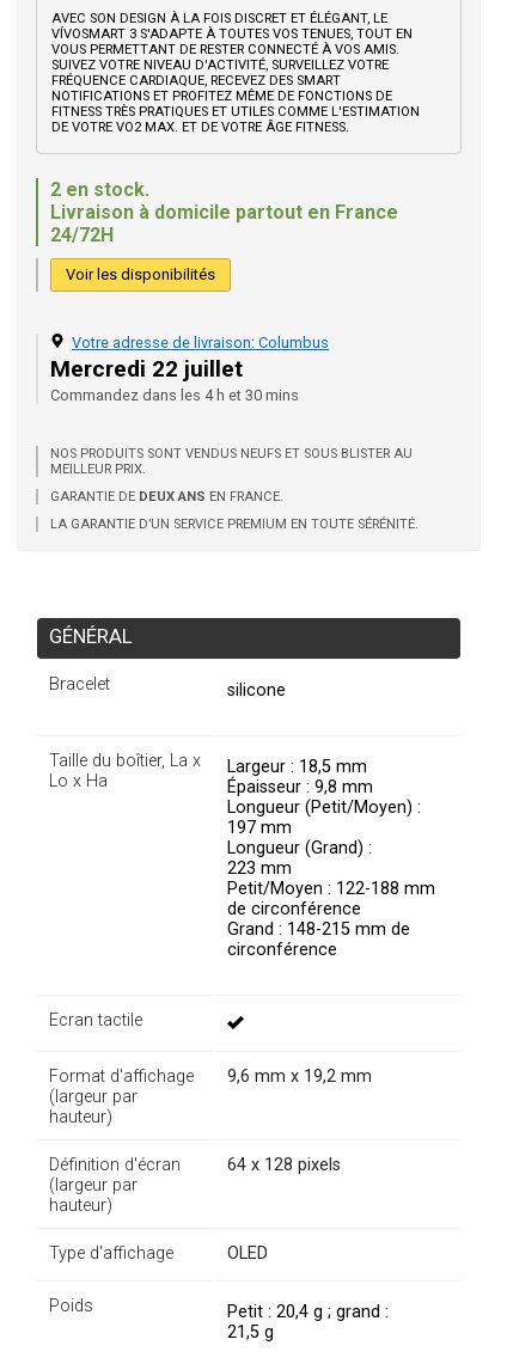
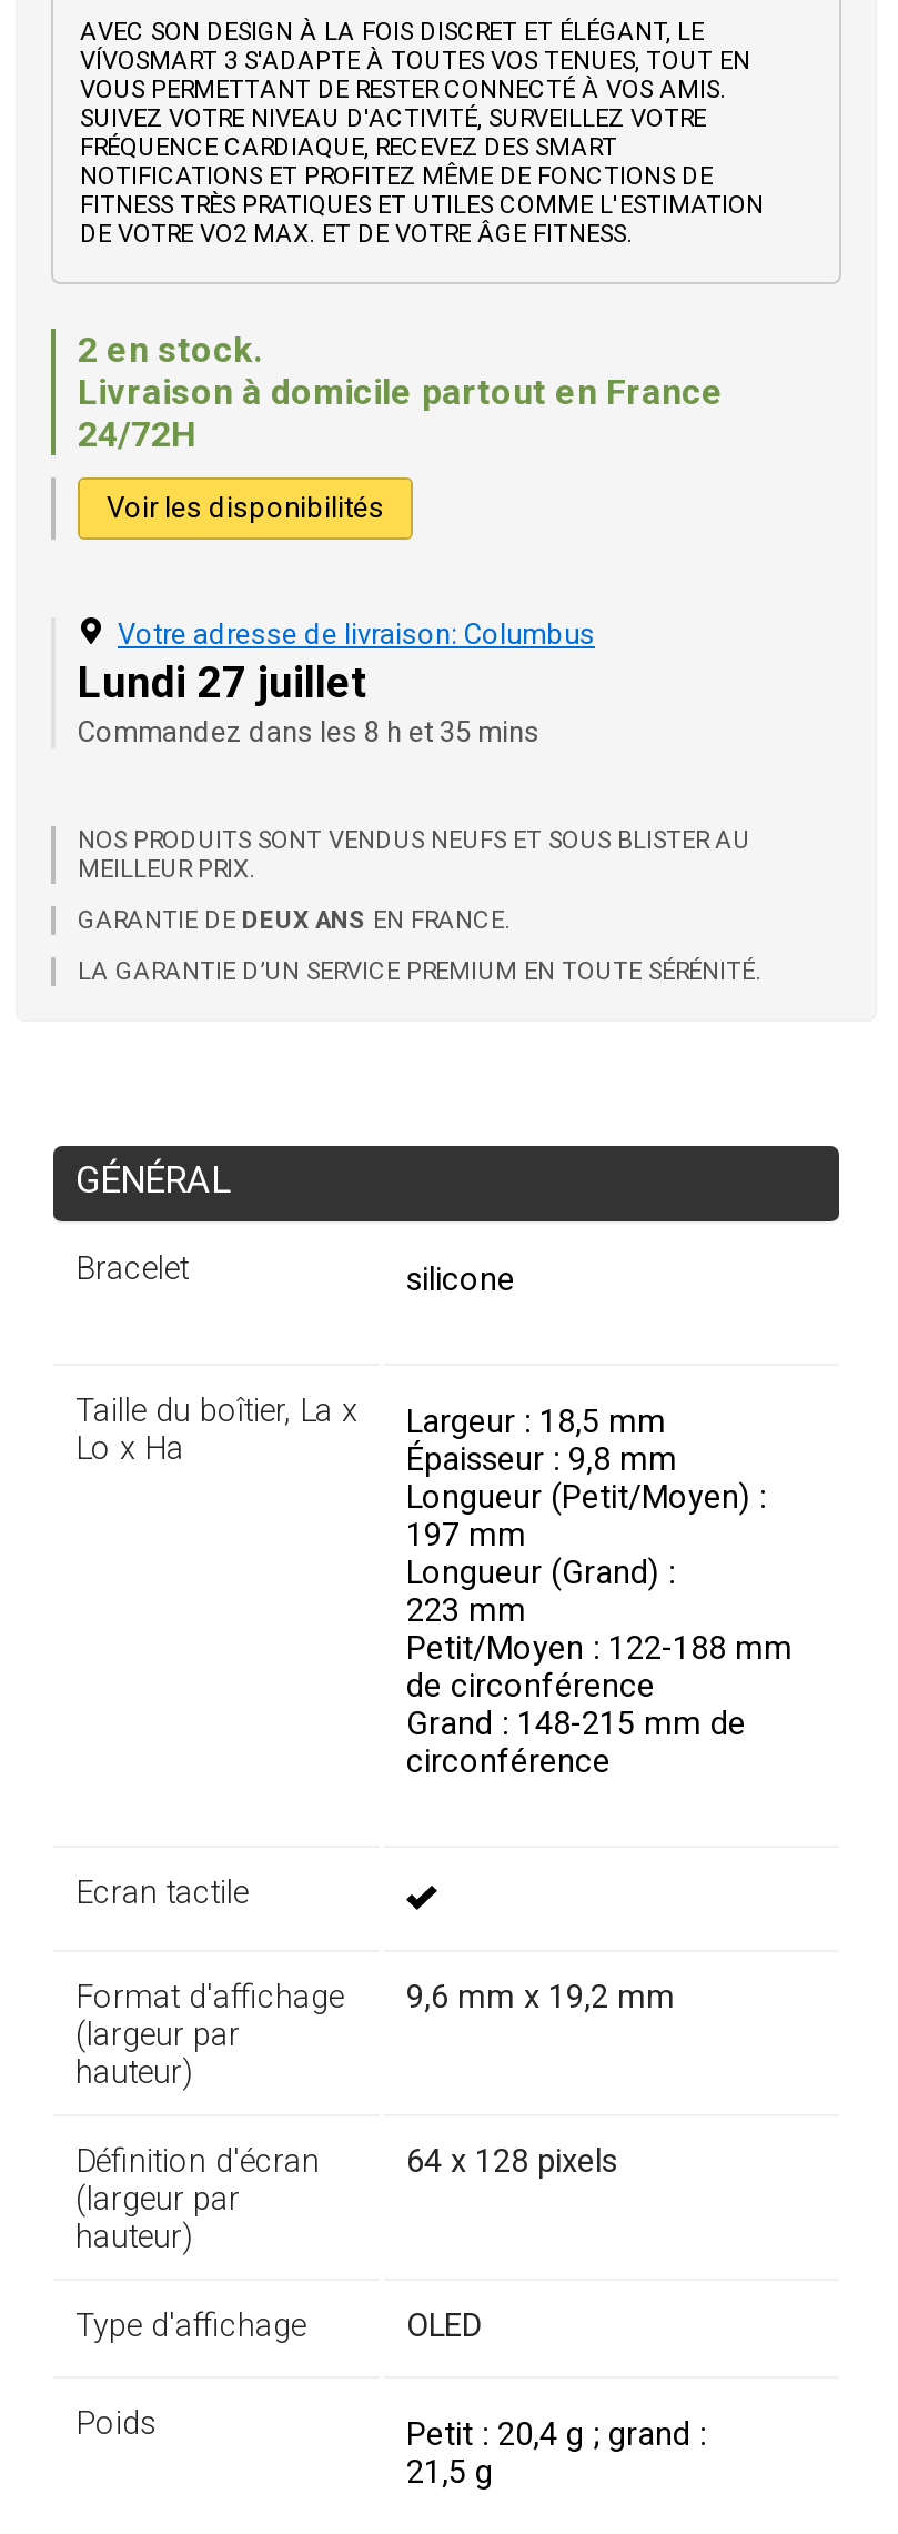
[50,355,243,383] Mercredi 22 juillet -> [78,657,366,708] Lundi 27 juillet
[50,386,299,404] Commandez dans les 4 h et 30 mins -> [78,715,539,748] Commandez dans les 8 h et 35 mins

